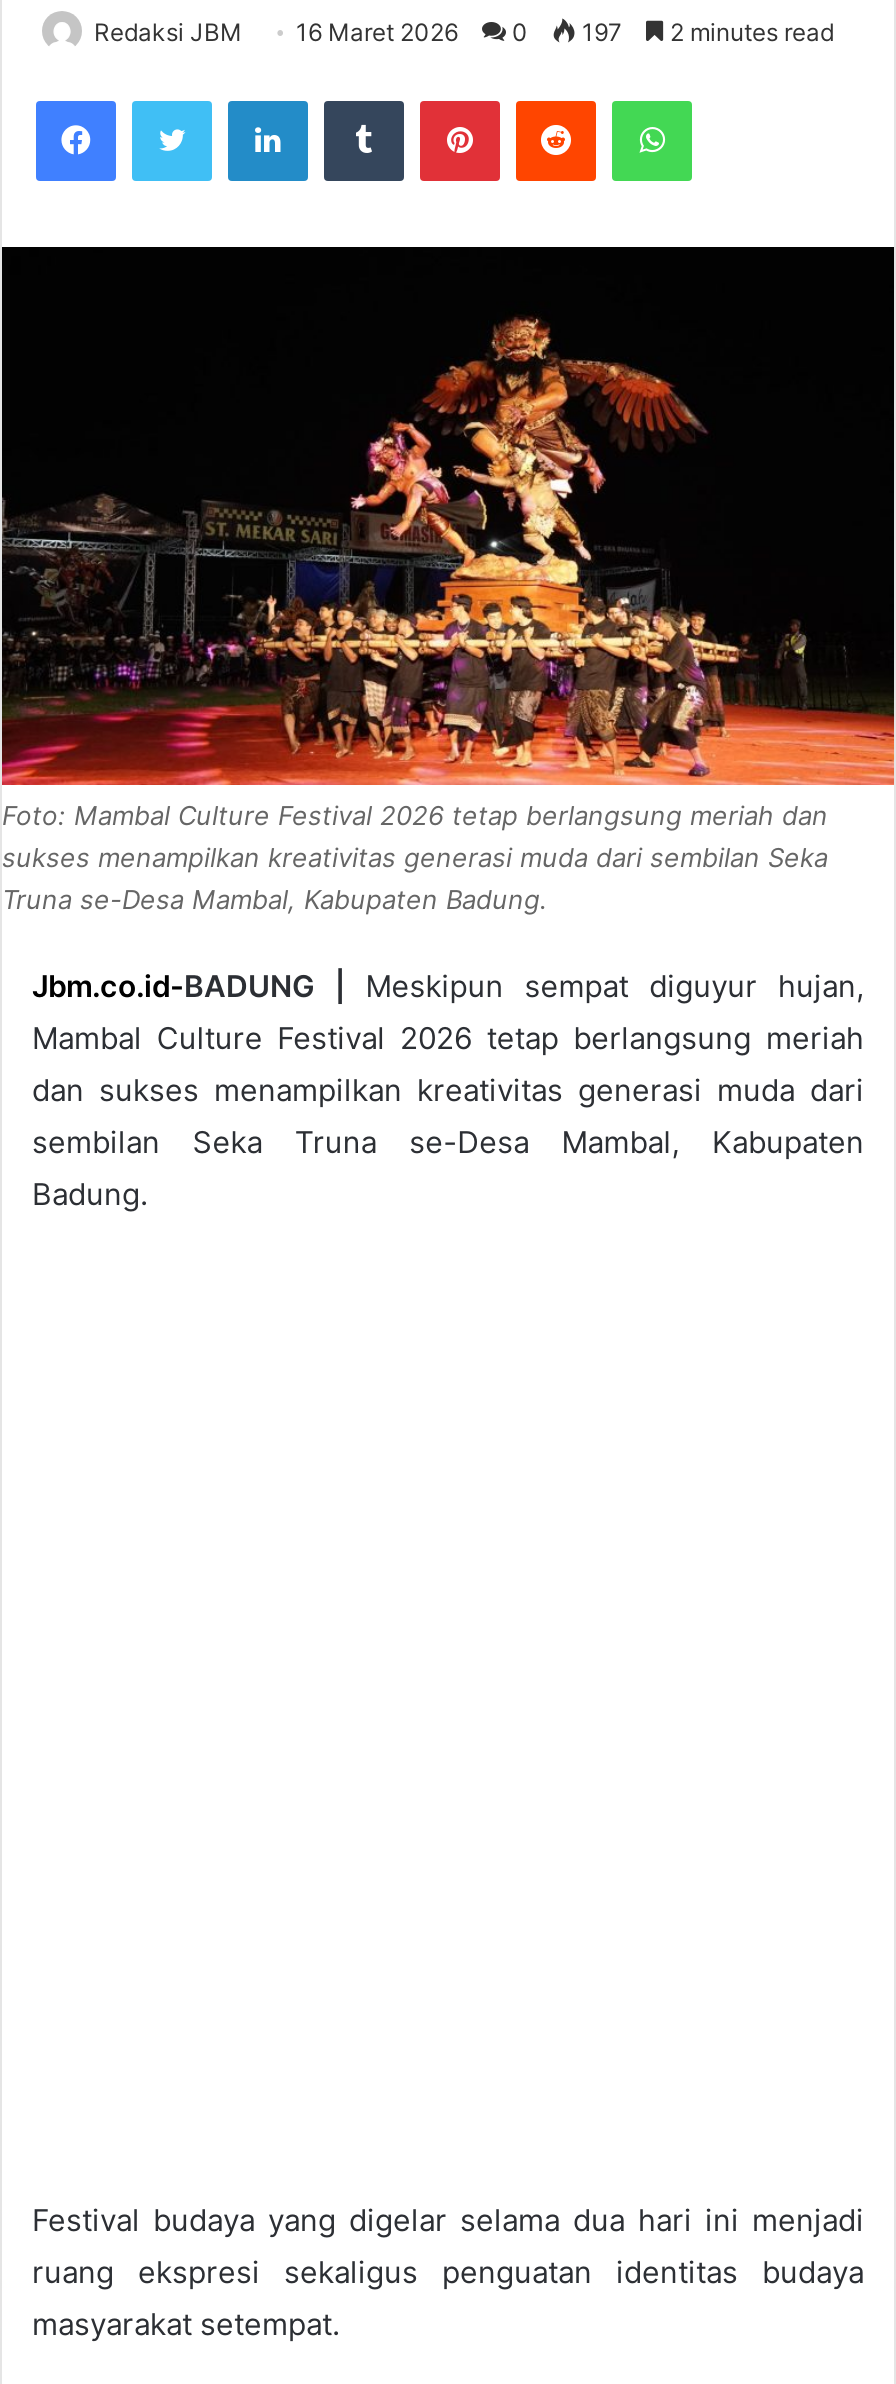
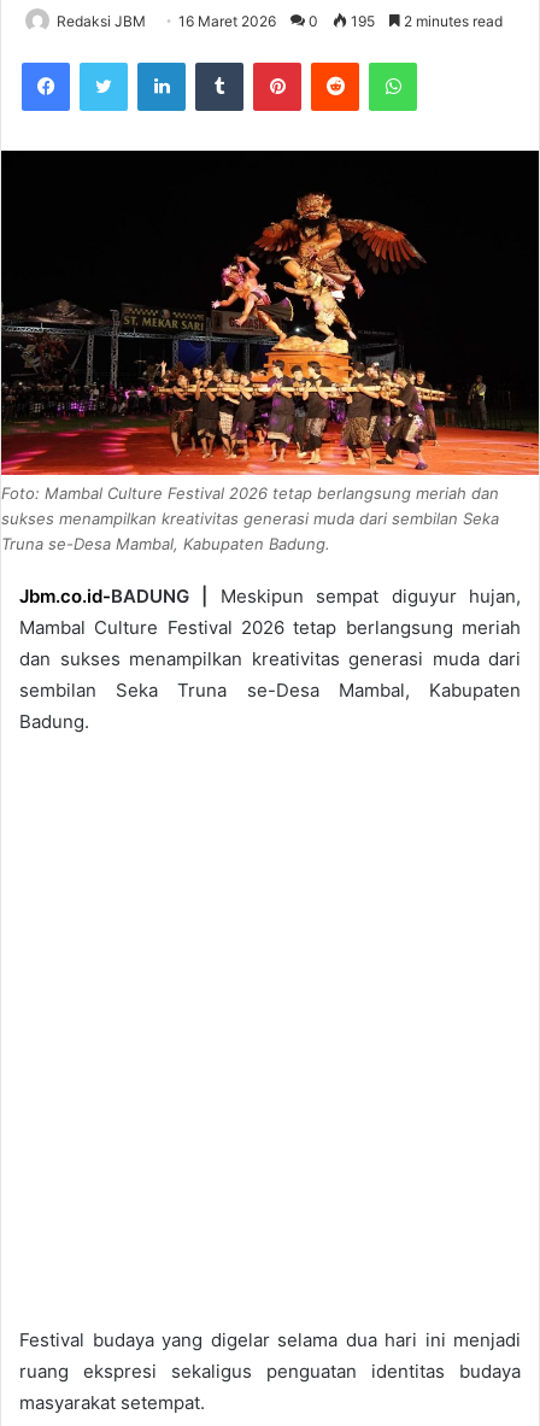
[94,18,834,48] Redaksi JBM 16 Maret 2026 0 197 2 minutes read -> [57,12,503,30] Redaksi JBM 16 Maret 2026 0 195 2 minutes read

